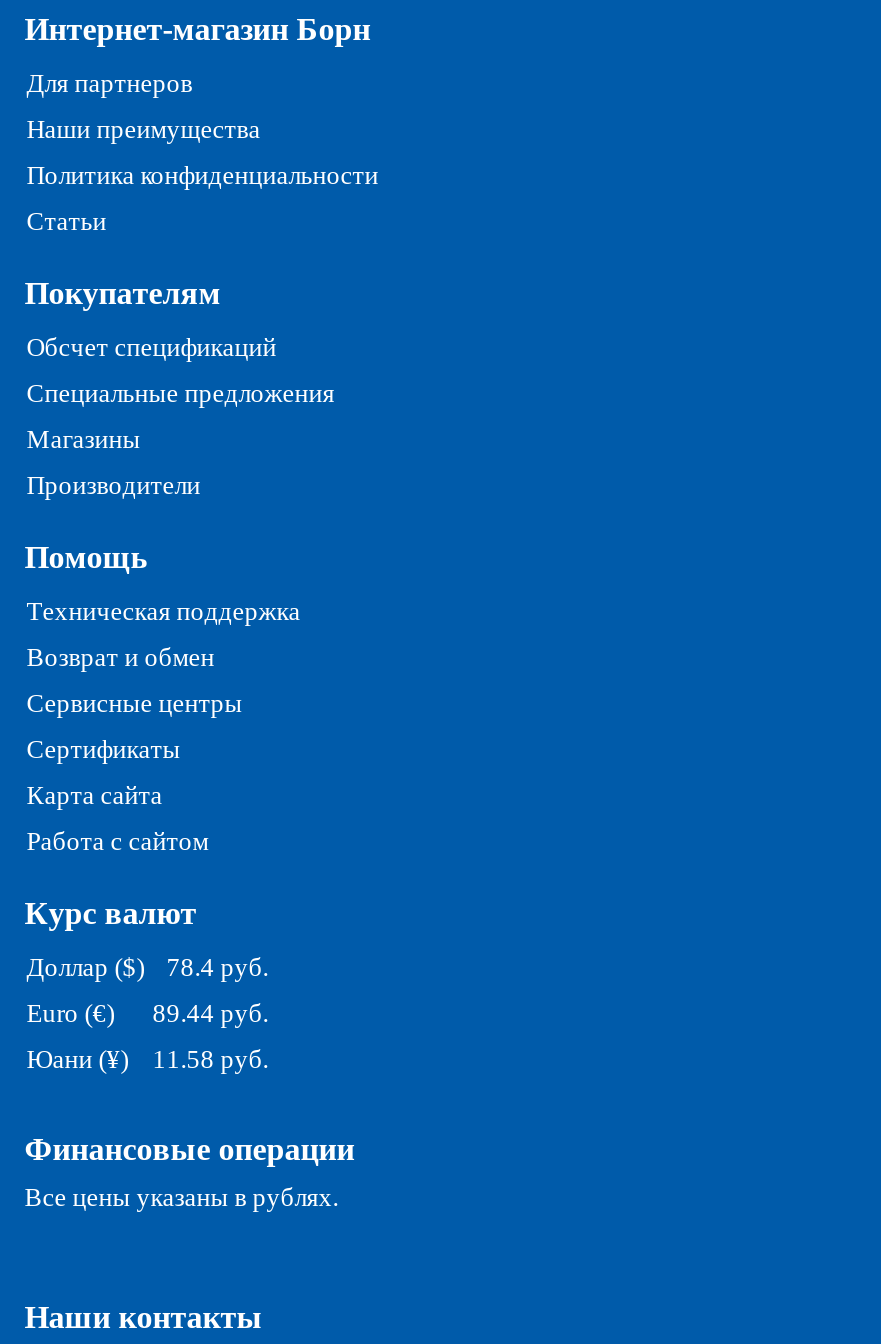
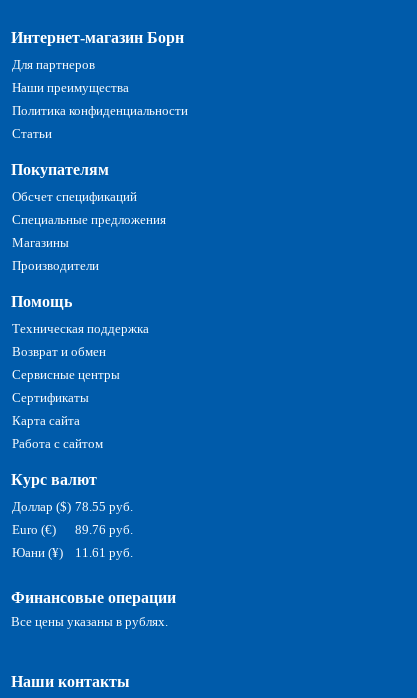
[26,952,268,982] Доллар ($) | 78.4 руб. -> [12,499,133,514] Доллар ($) 78.55 руб.
[26,998,268,1028] Euro (€) 89.44 руб. -> [12,522,133,537] Euro (€) 89.76 руб.
[26,1044,268,1074] Юани (¥) 11.58 руб. -> [12,545,133,560] Юани (¥) 11.61 руб.

